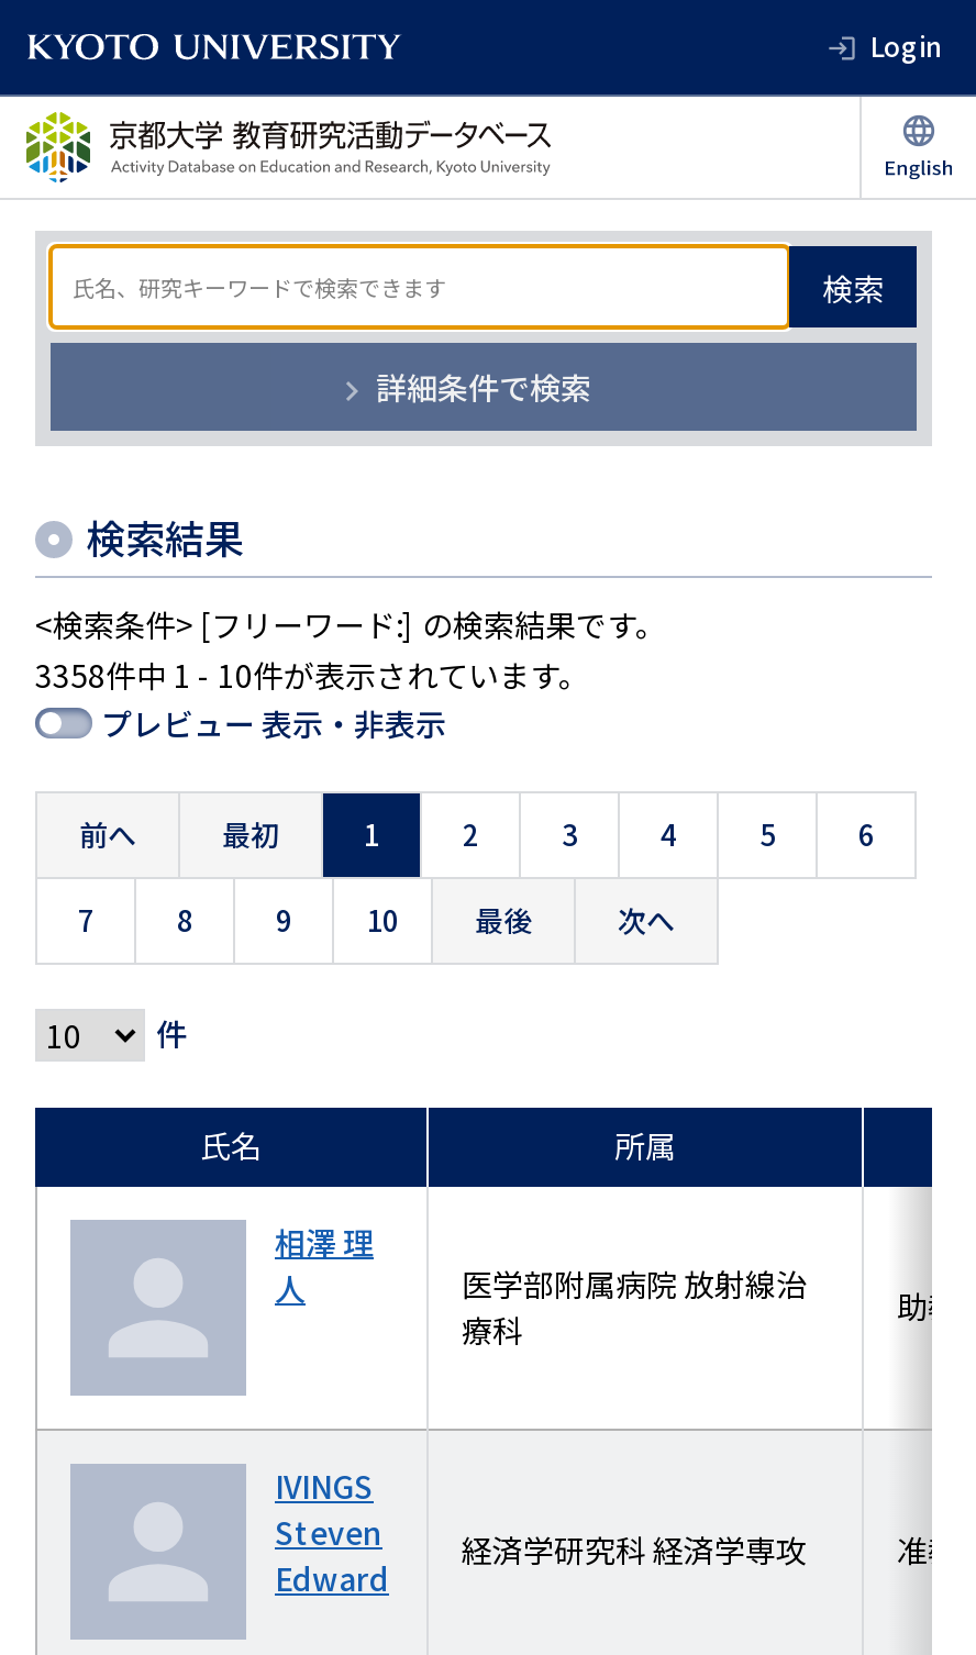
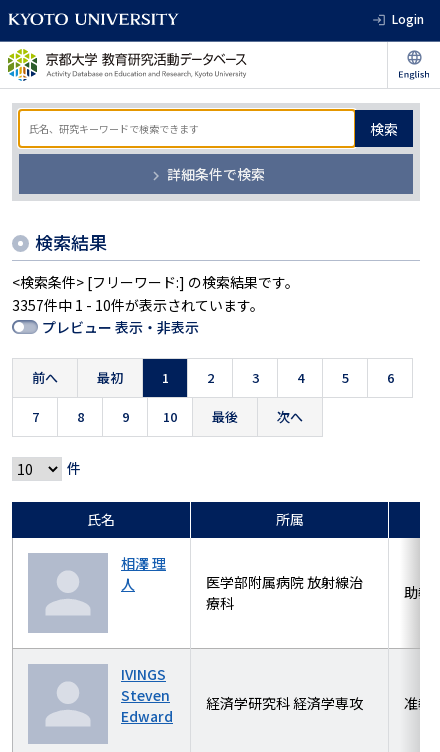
[35,653,589,697] 3358件中 1 - 10件が表示されています。 -> [12,295,264,315] 3357件中 1 - 10件が表示されています。

